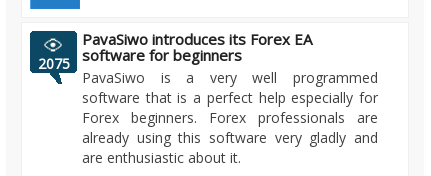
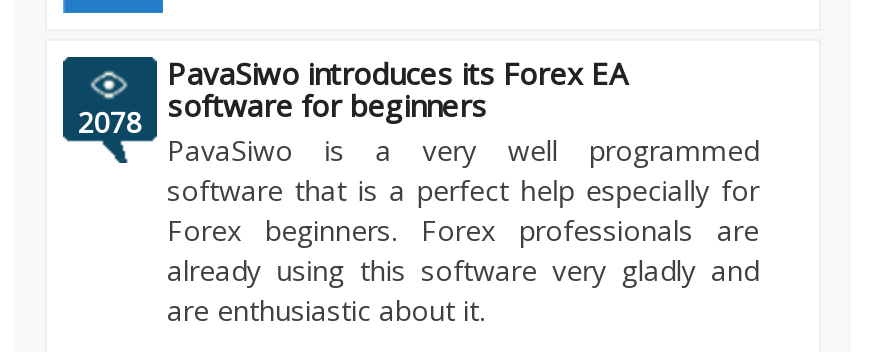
[37,45,242,73] 2075 software for beginners -> [78,85,487,141] 2078 software for beginners

